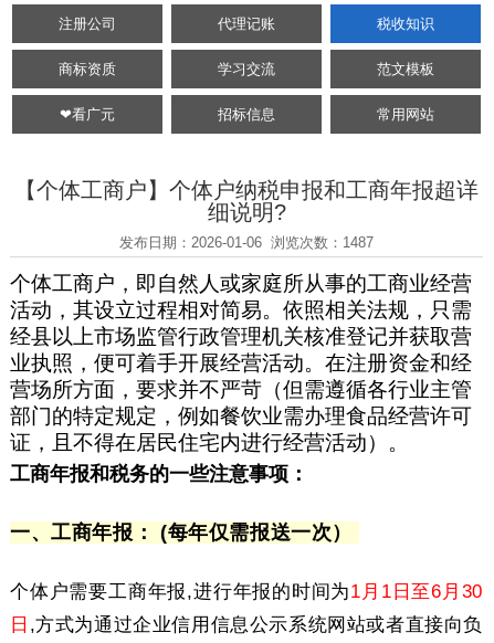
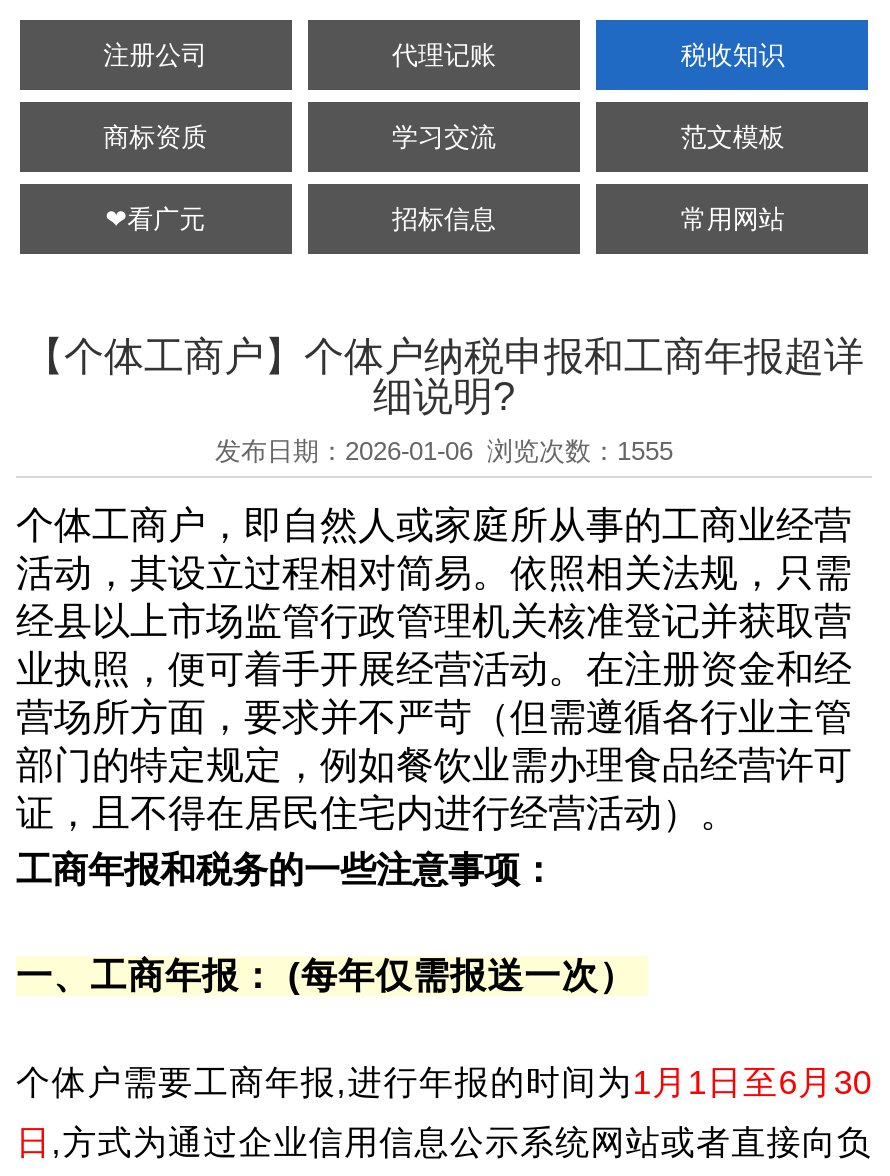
[120,234,373,251] 发布日期：2026-01-06 浏览次数：1487 -> [215,436,673,466] 发布日期：2026-01-06 浏览次数：1555

